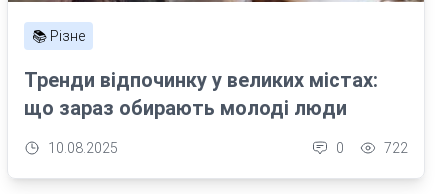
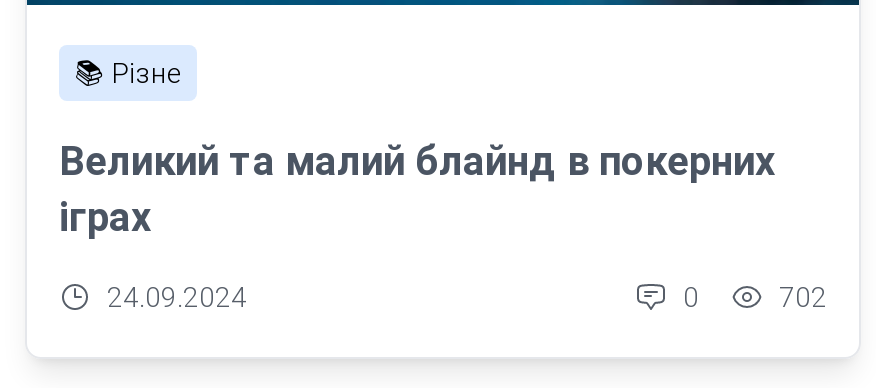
[24,68,378,120] Тренди відпочинку у великих містах: | що зараз обирають молоді люди -> [59,137,775,241] Великий та малий блайнд в покерних | іграх
[48,140,118,156] 10.08.2025 -> [107,281,247,313] 24.09.2024
[384,140,408,156] 722 -> [779,281,827,313] 702

